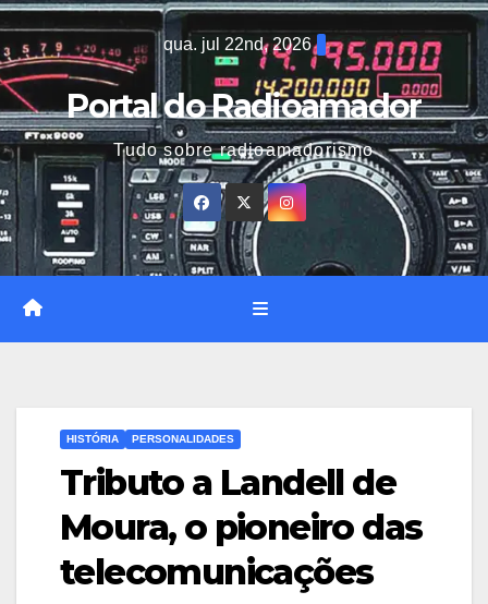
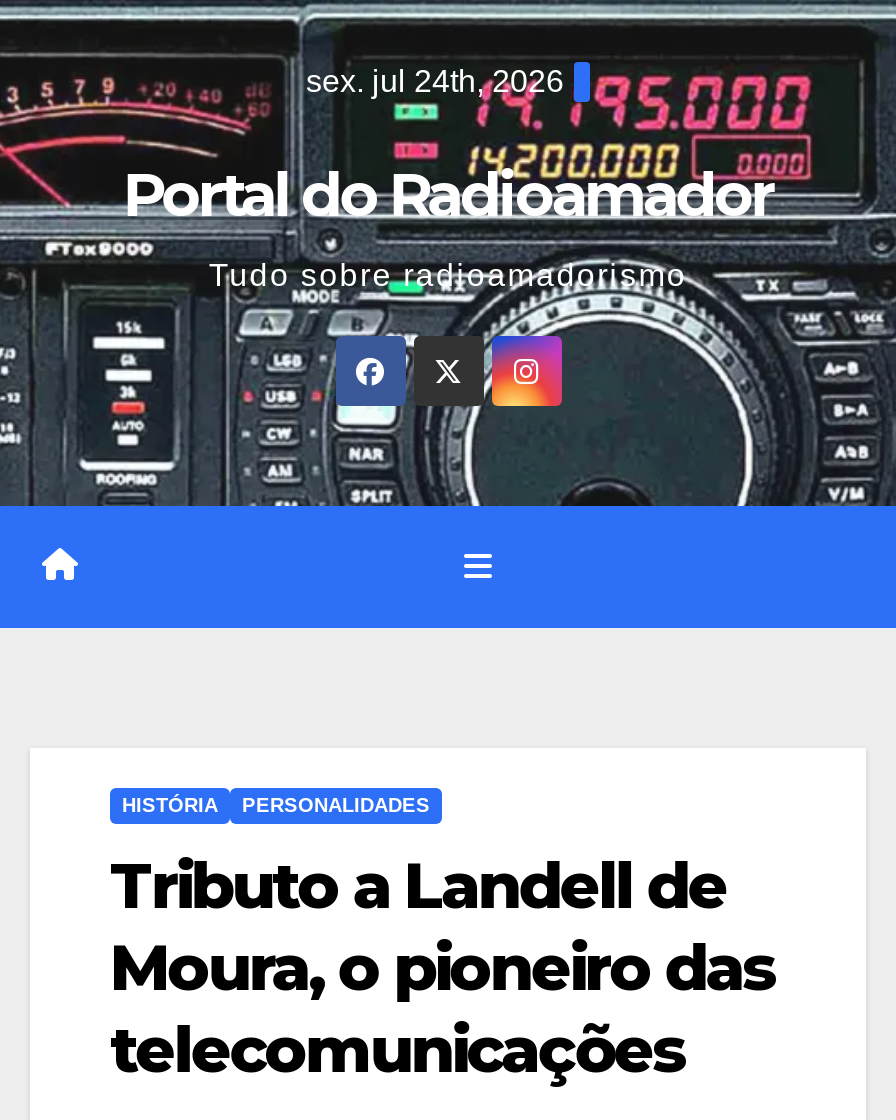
[163,35,311,53] qua. jul 22nd, 2026 -> [306,64,564,98] sex. jul 24th, 2026

